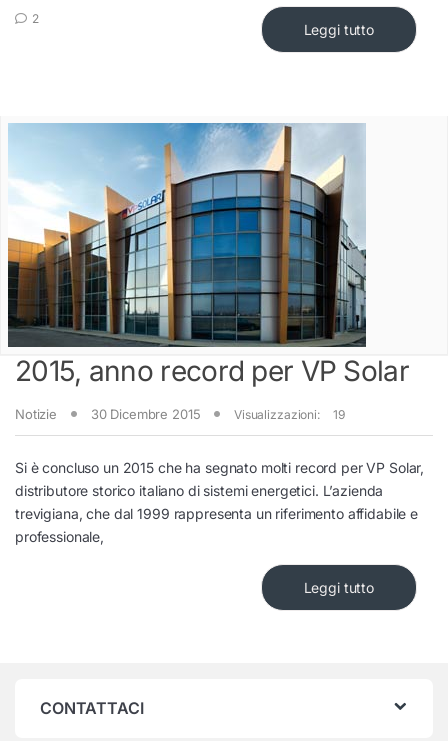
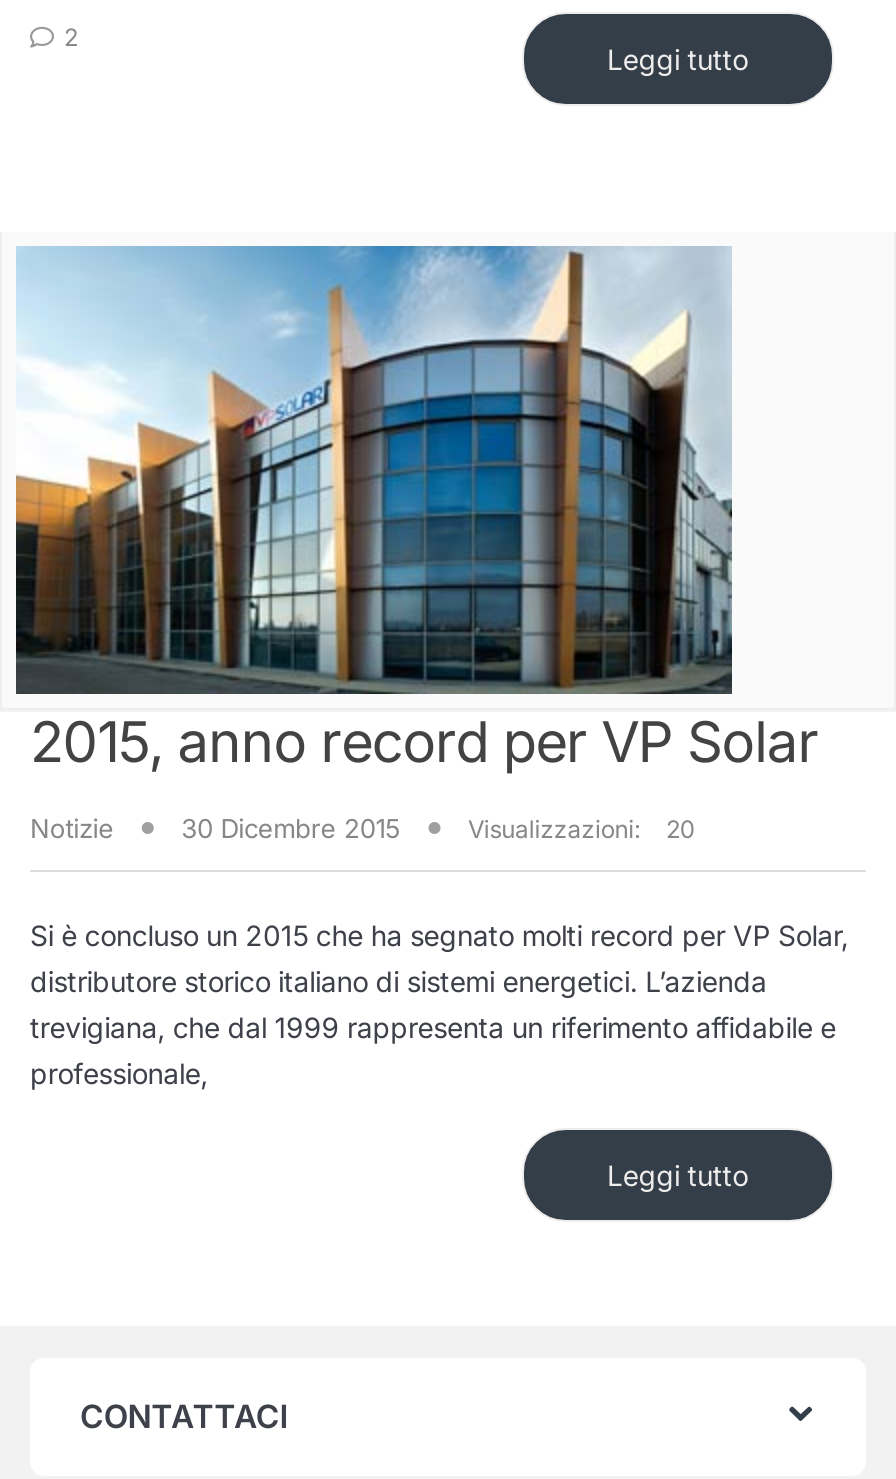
[234,407,345,422] Visualizzazioni: 19 -> [468,813,695,843] Visualizzazioni: 20

